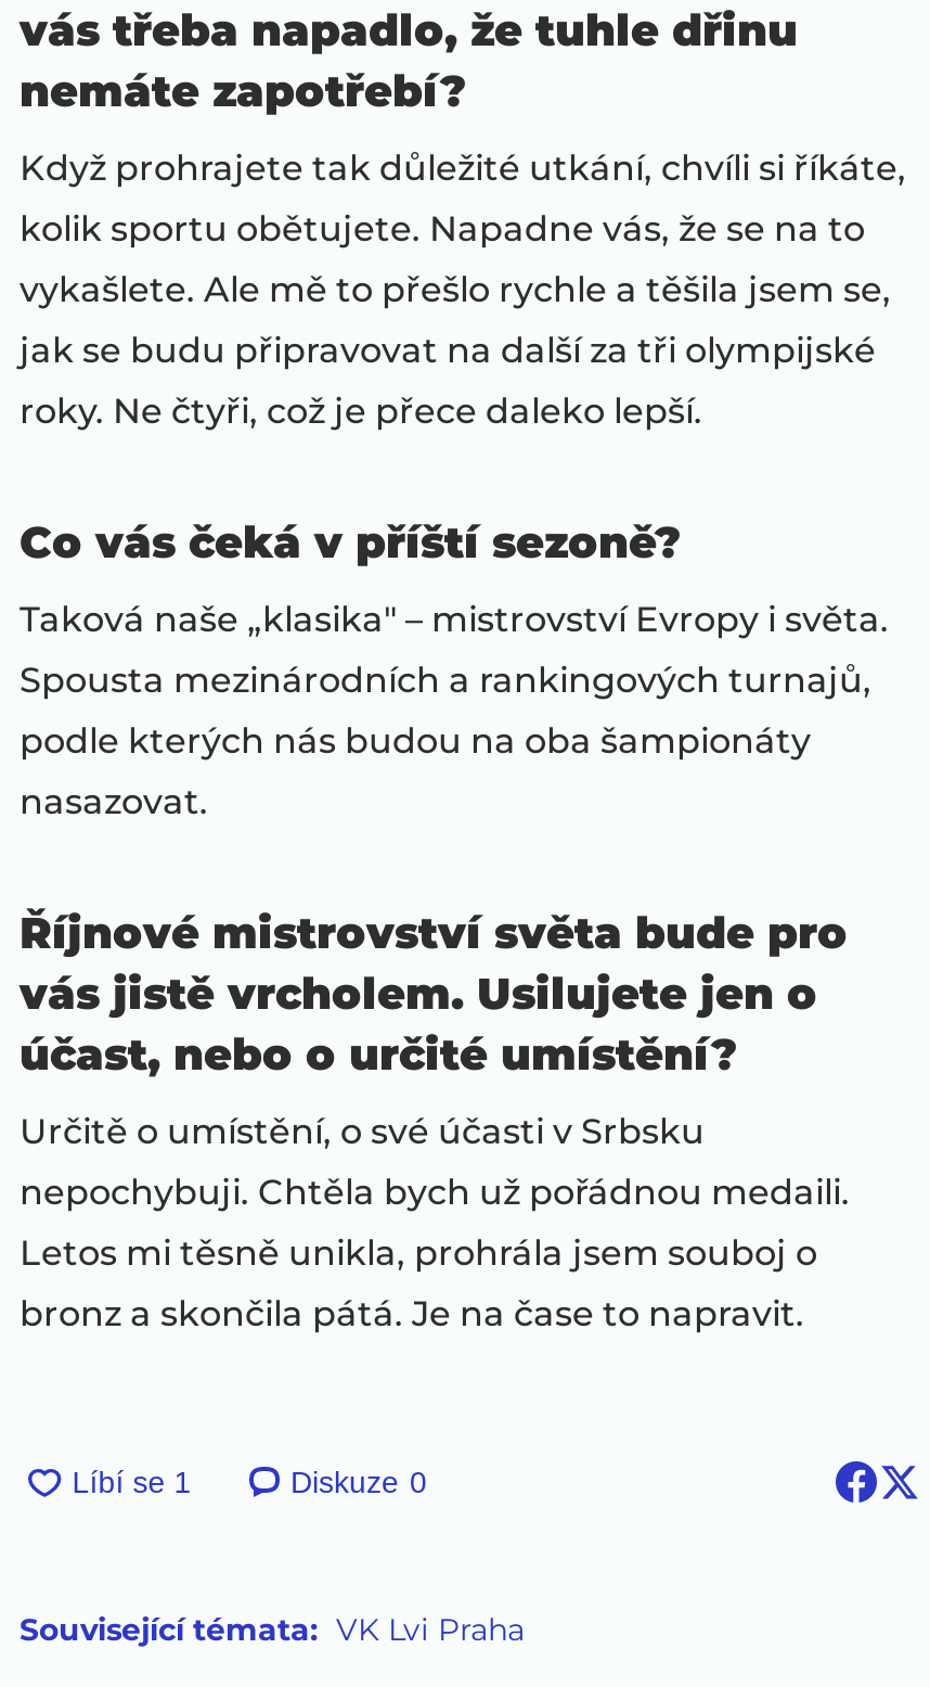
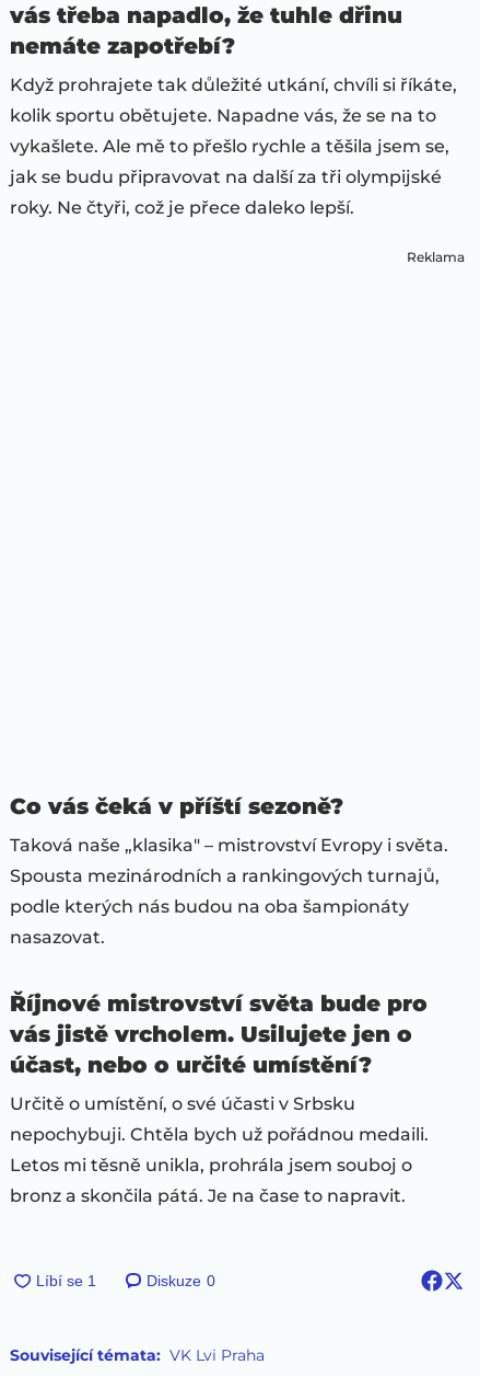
none -> [407,249,465,266] Reklama

